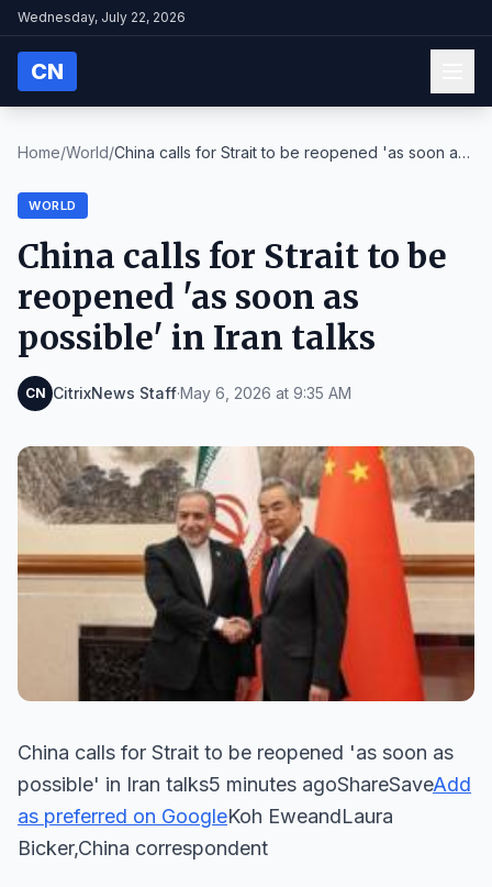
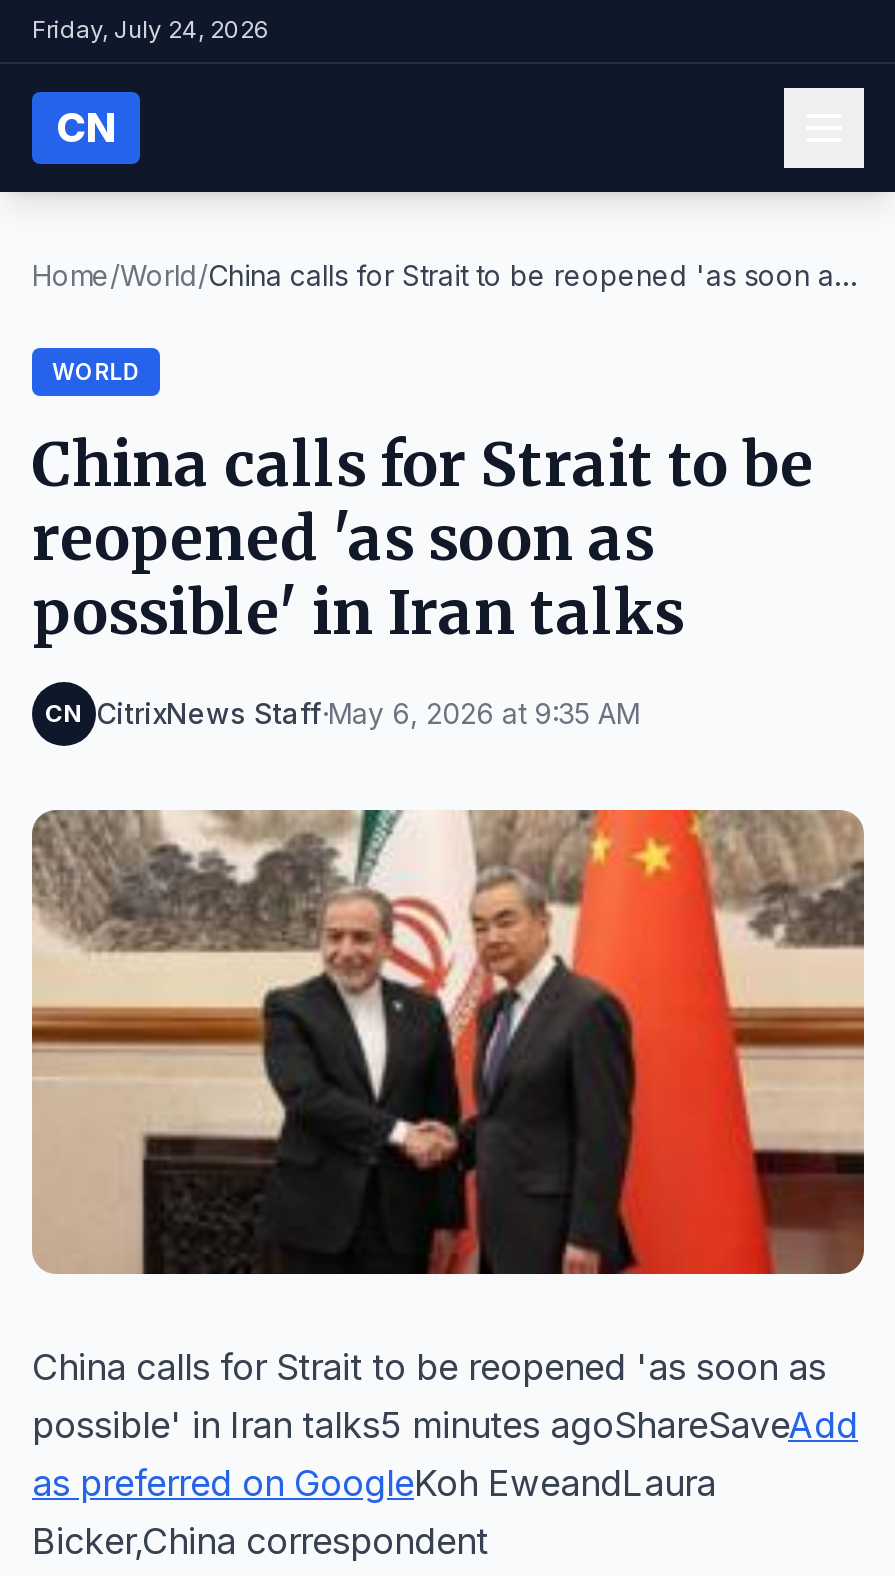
[18,9,186,25] Wednesday, July 22, 2026 -> [32,14,270,44] Friday, July 24, 2026

